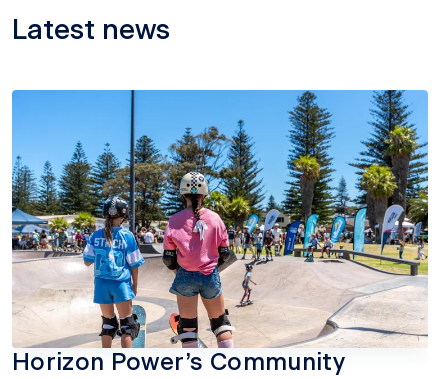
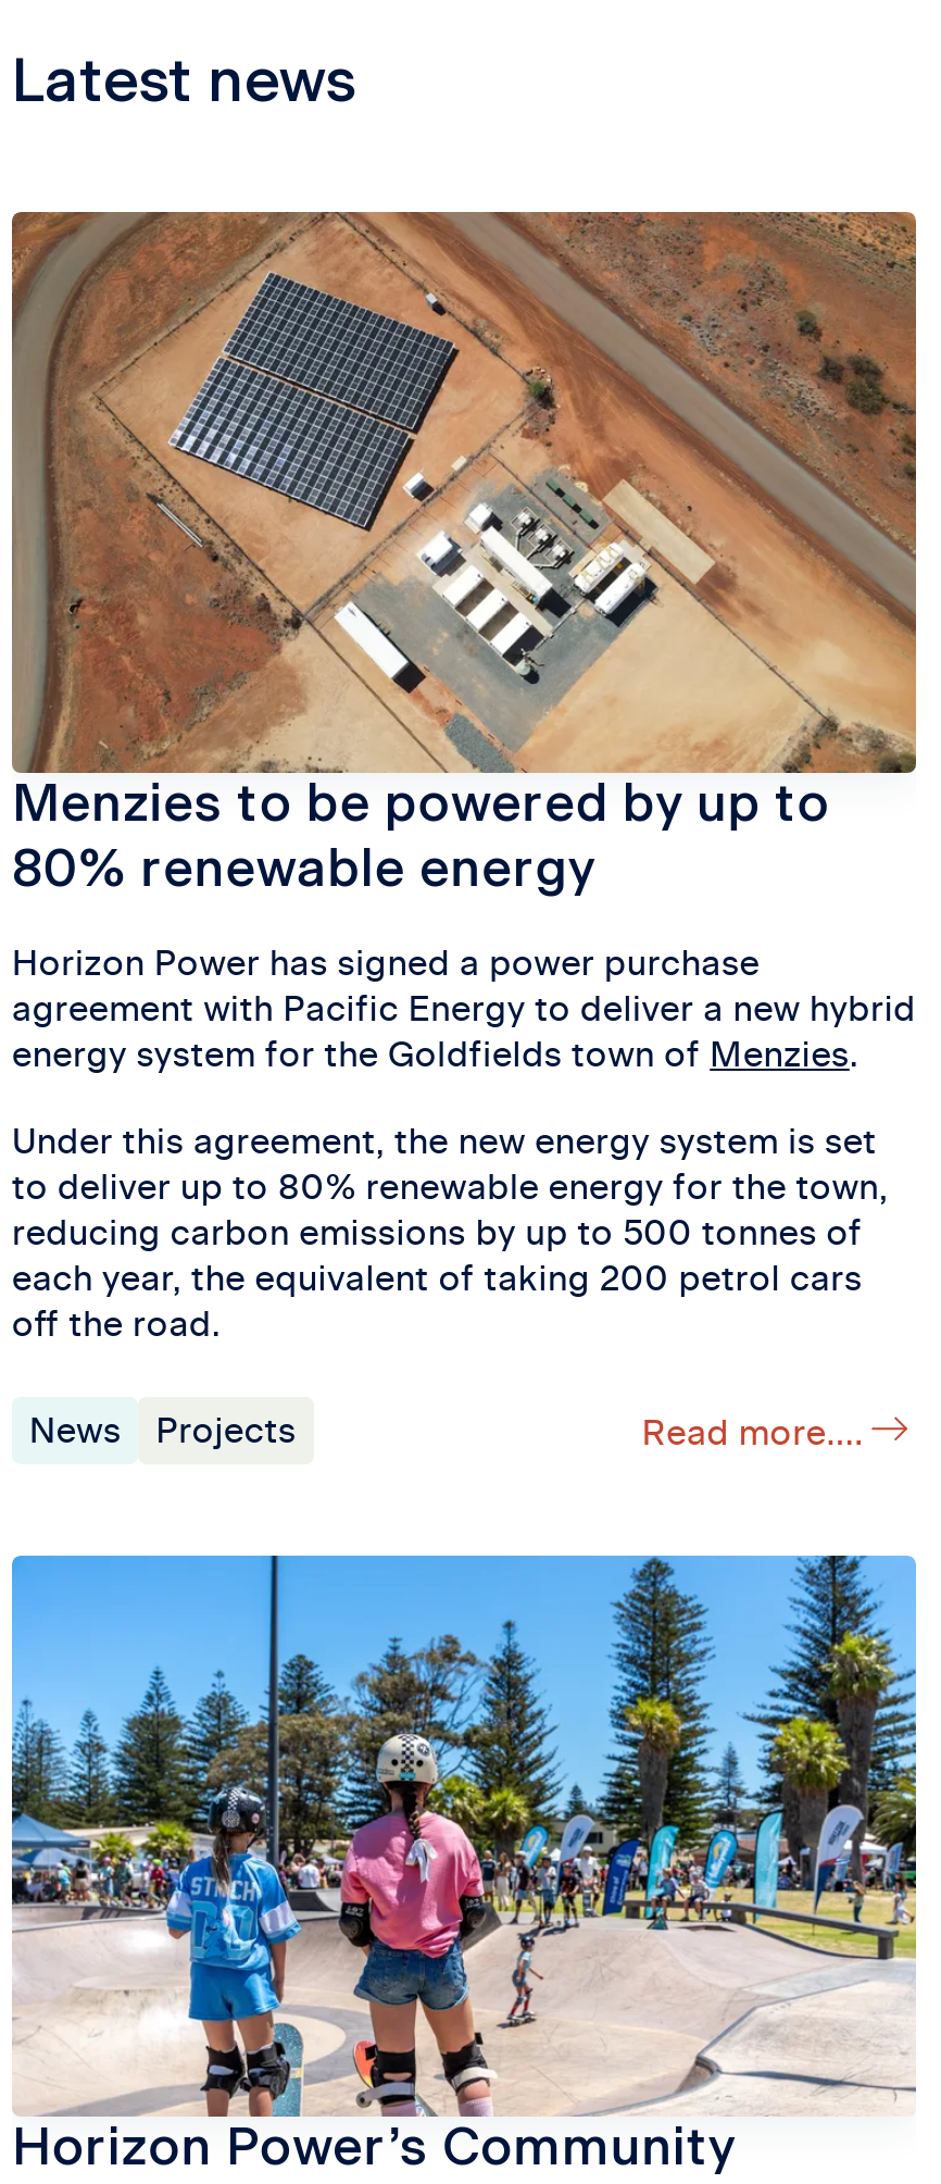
none -> [10,210,918,1453] [image] | Menzies to be powered by up to | 80% renewable energy | Horizon Power has signed a power purchase | agreement with Pacific Energy to deliver a new hybrid | energy system for the Goldfields town of Menzies. | Under this agreement, the new energy system is set | to deliver up to 80% renewable energy for the town, | reducing carbon emissions by up to 500 tonnes of | each year, the equivalent of taking 200 petrol cars | off the road. | News | Projects | Read more....

